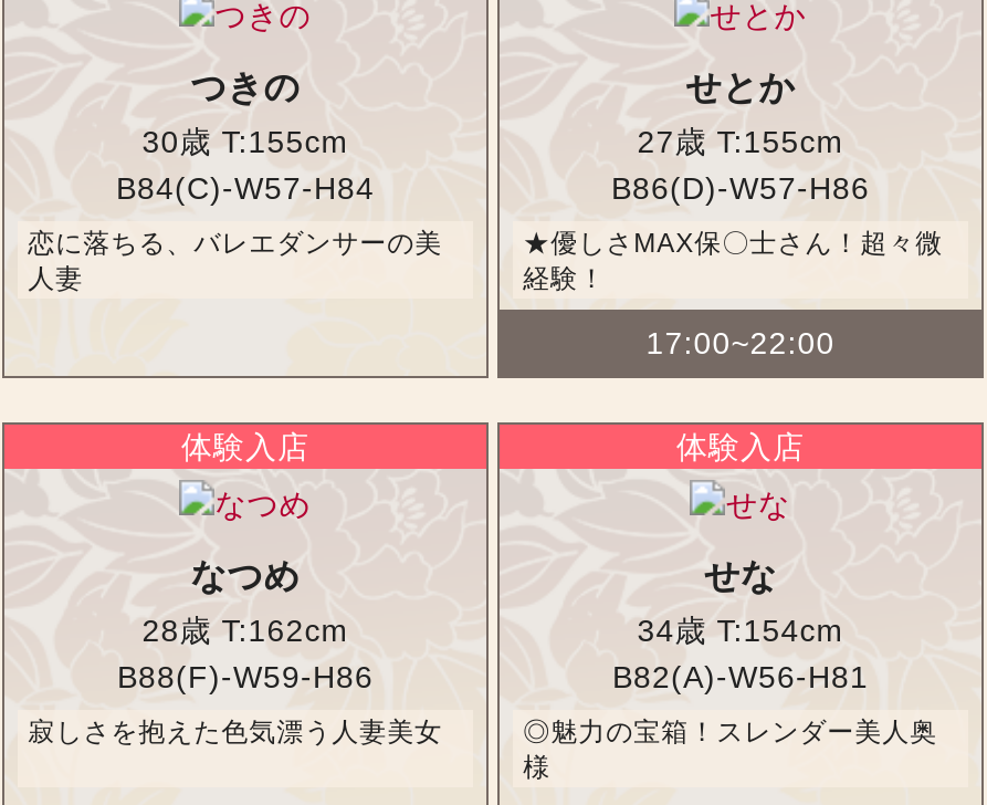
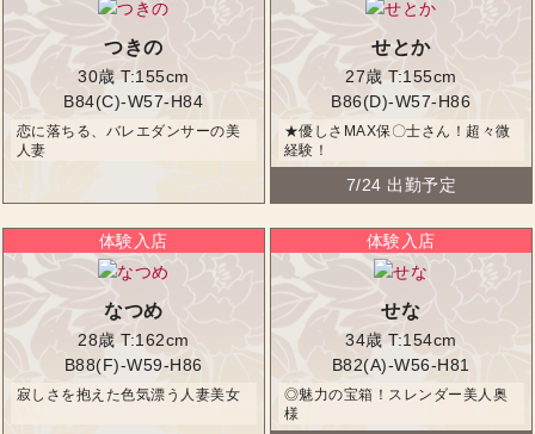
[646,325,835,360] 17:00~22:00 -> [346,175,456,194] 7/24 出勤予定

